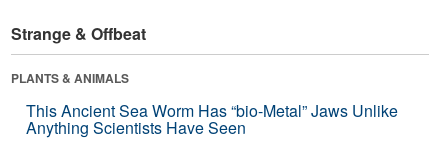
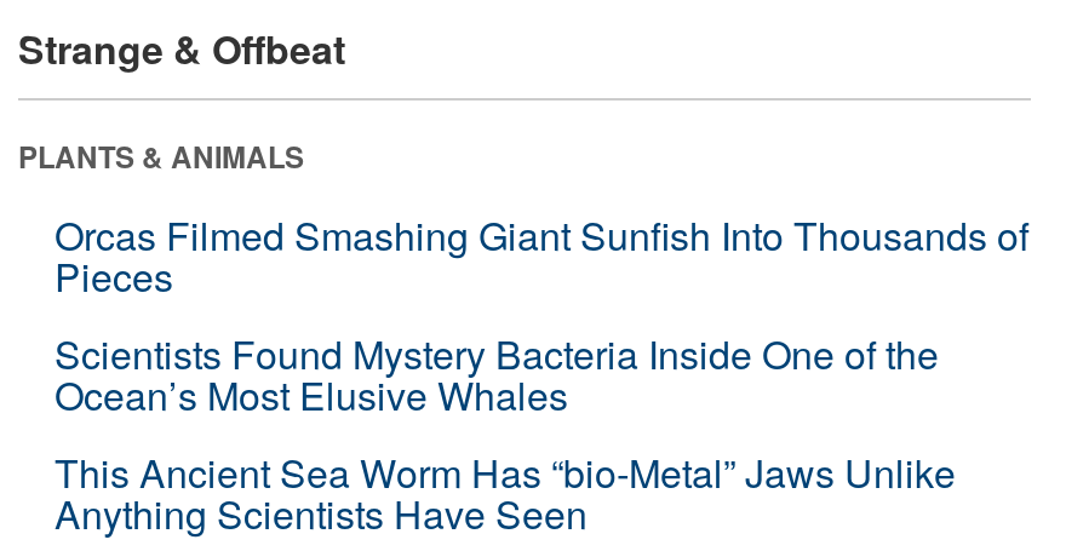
none -> [55,207,1028,422] Orcas Filmed Smashing Giant Sunfish Into Thousands of | Pieces | Scientists Found Mystery Bacteria Inside One of the | Ocean’s Most Elusive Whales

